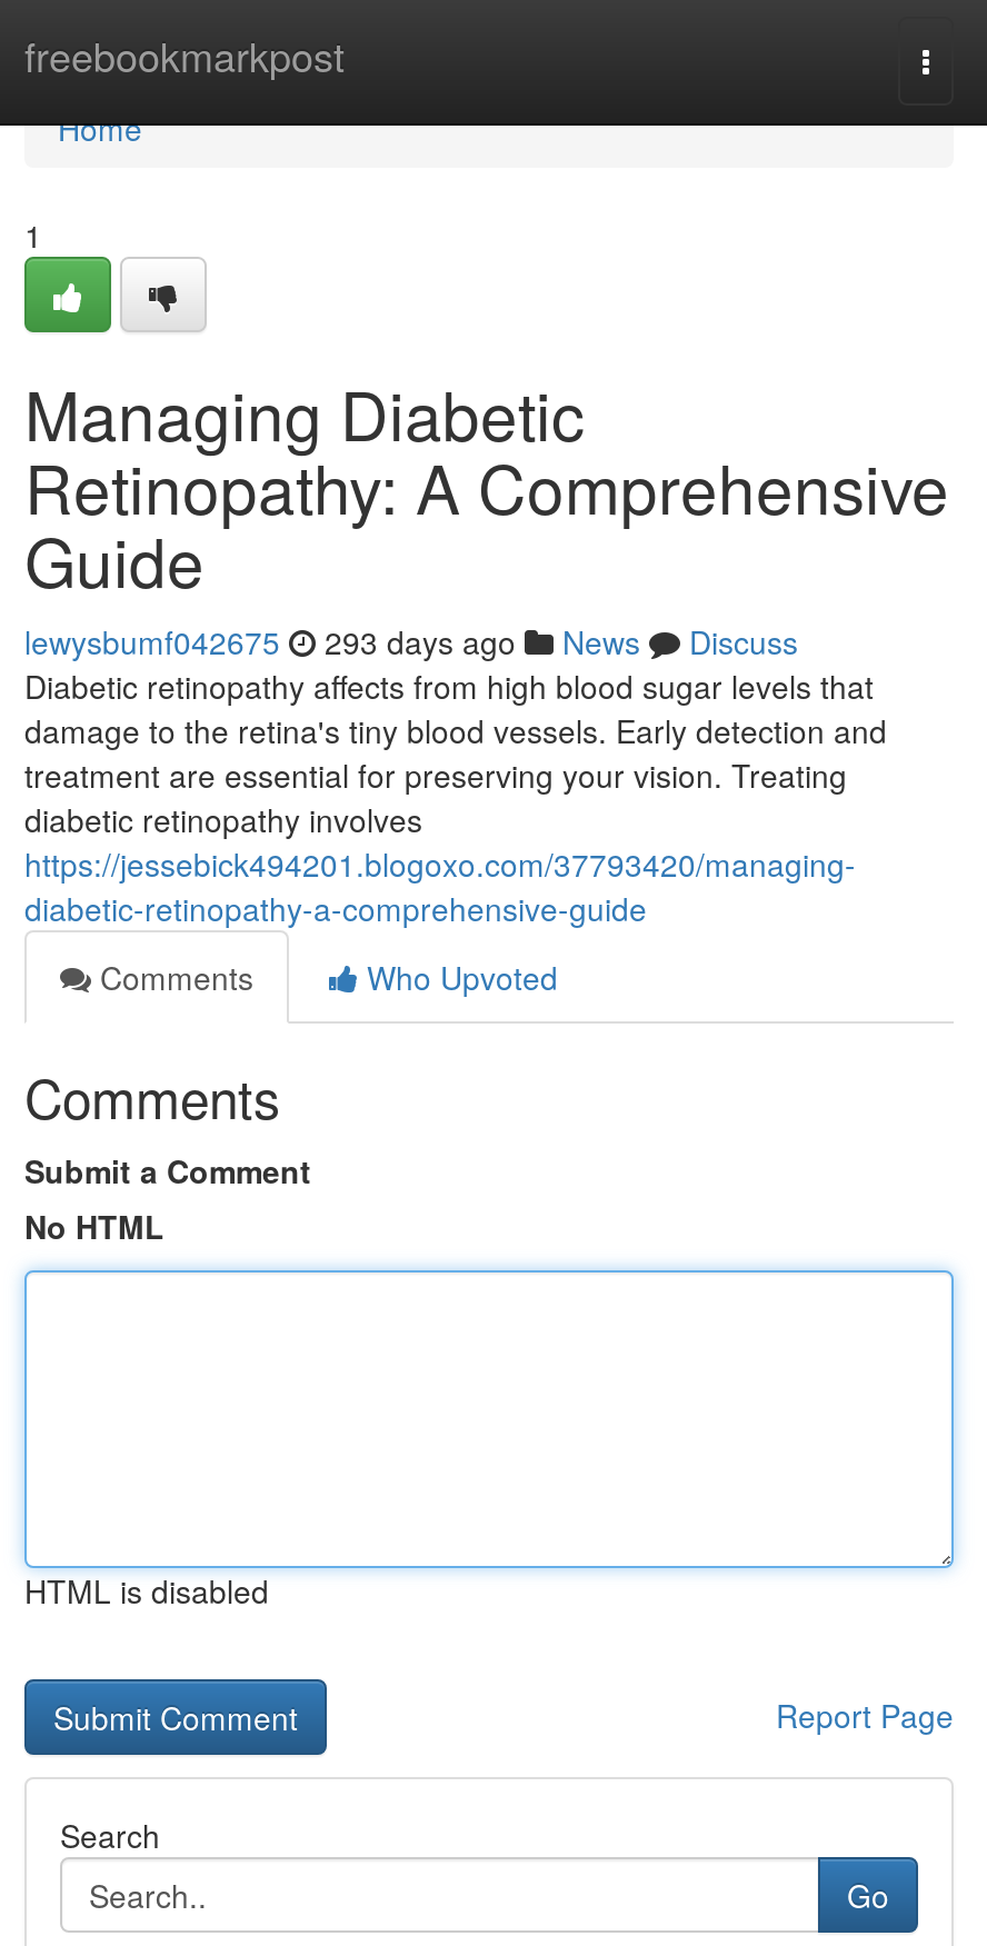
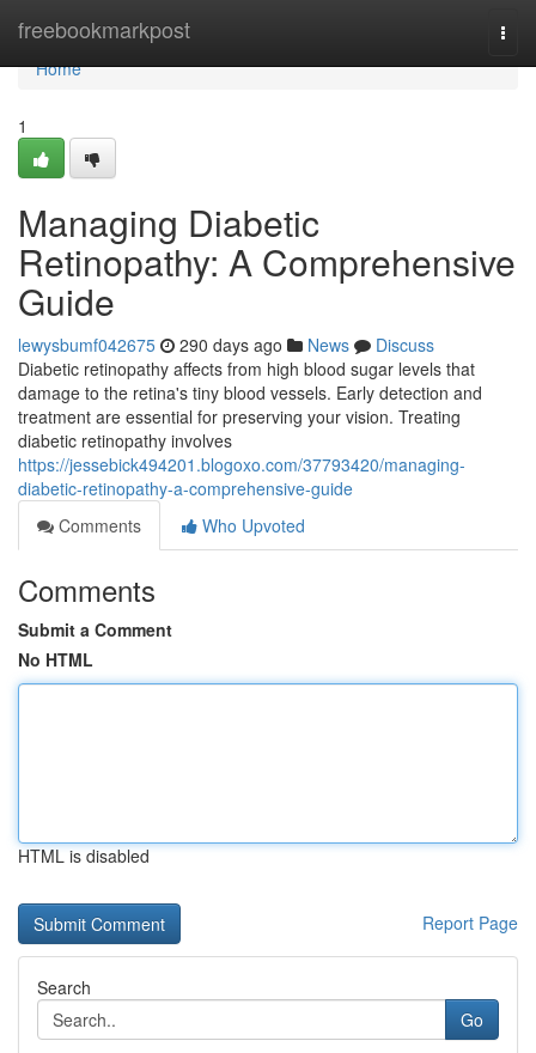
[24,619,798,663] lewysbumf042675 293 days ago News Discuss -> [18,333,434,357] lewysbumf042675 290 days ago News Discuss

